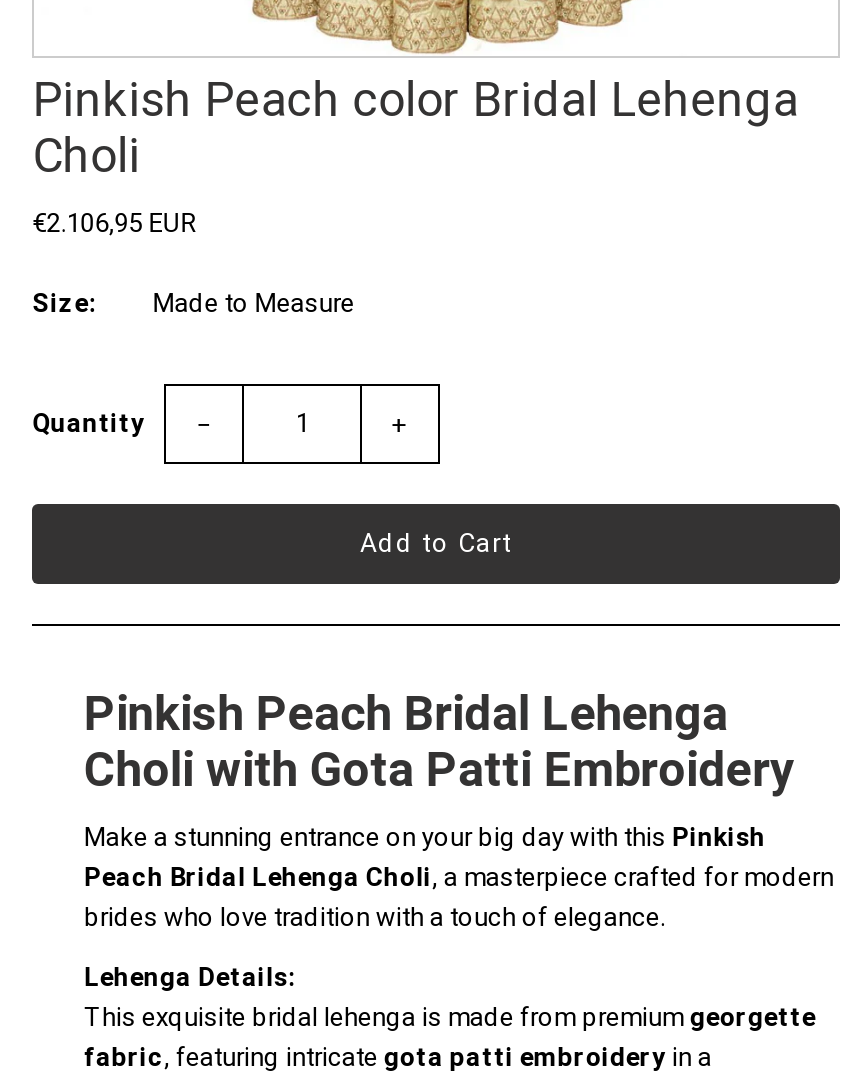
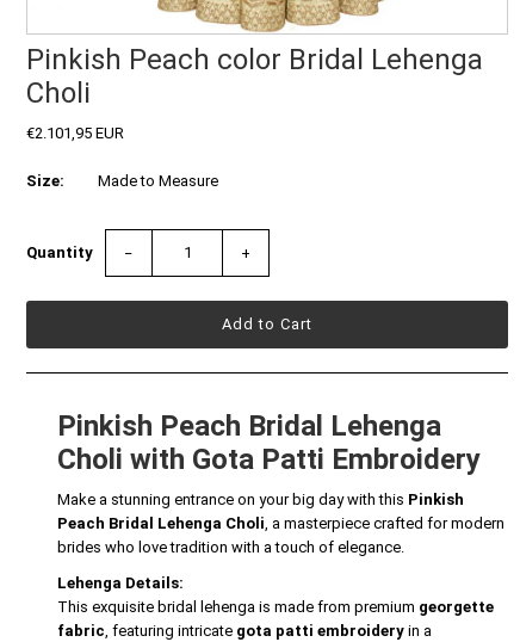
[32,207,196,237] €2.106,95 EUR -> [26,124,124,141] €2.101,95 EUR

